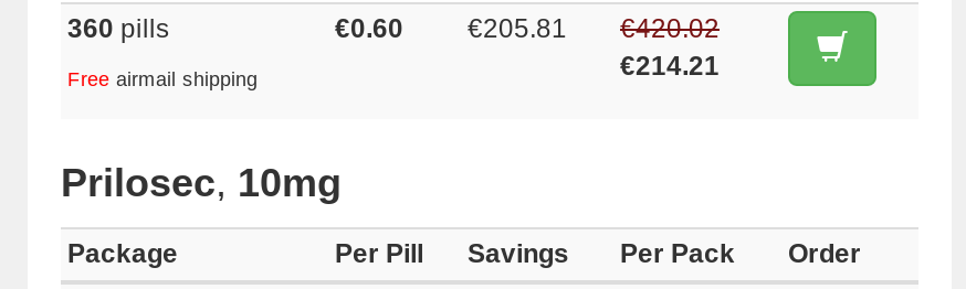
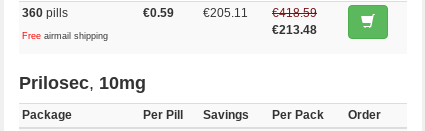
[335,13,403,44] €0.60 -> [143,6,174,20] €0.59
[468,13,567,44] €205.81 -> [203,6,248,20] €205.11
[620,13,720,44] €420.02 -> [272,6,317,20] €418.59
[620,51,720,82] €214.21 -> [272,23,317,37] €213.48

